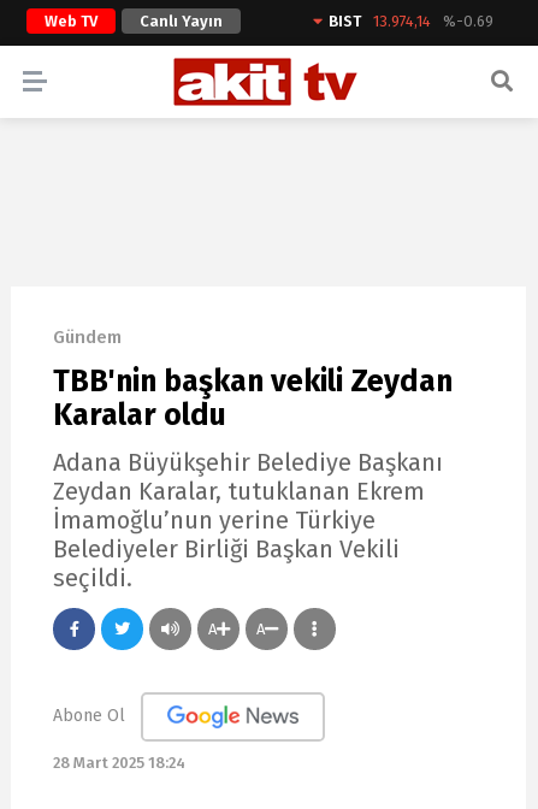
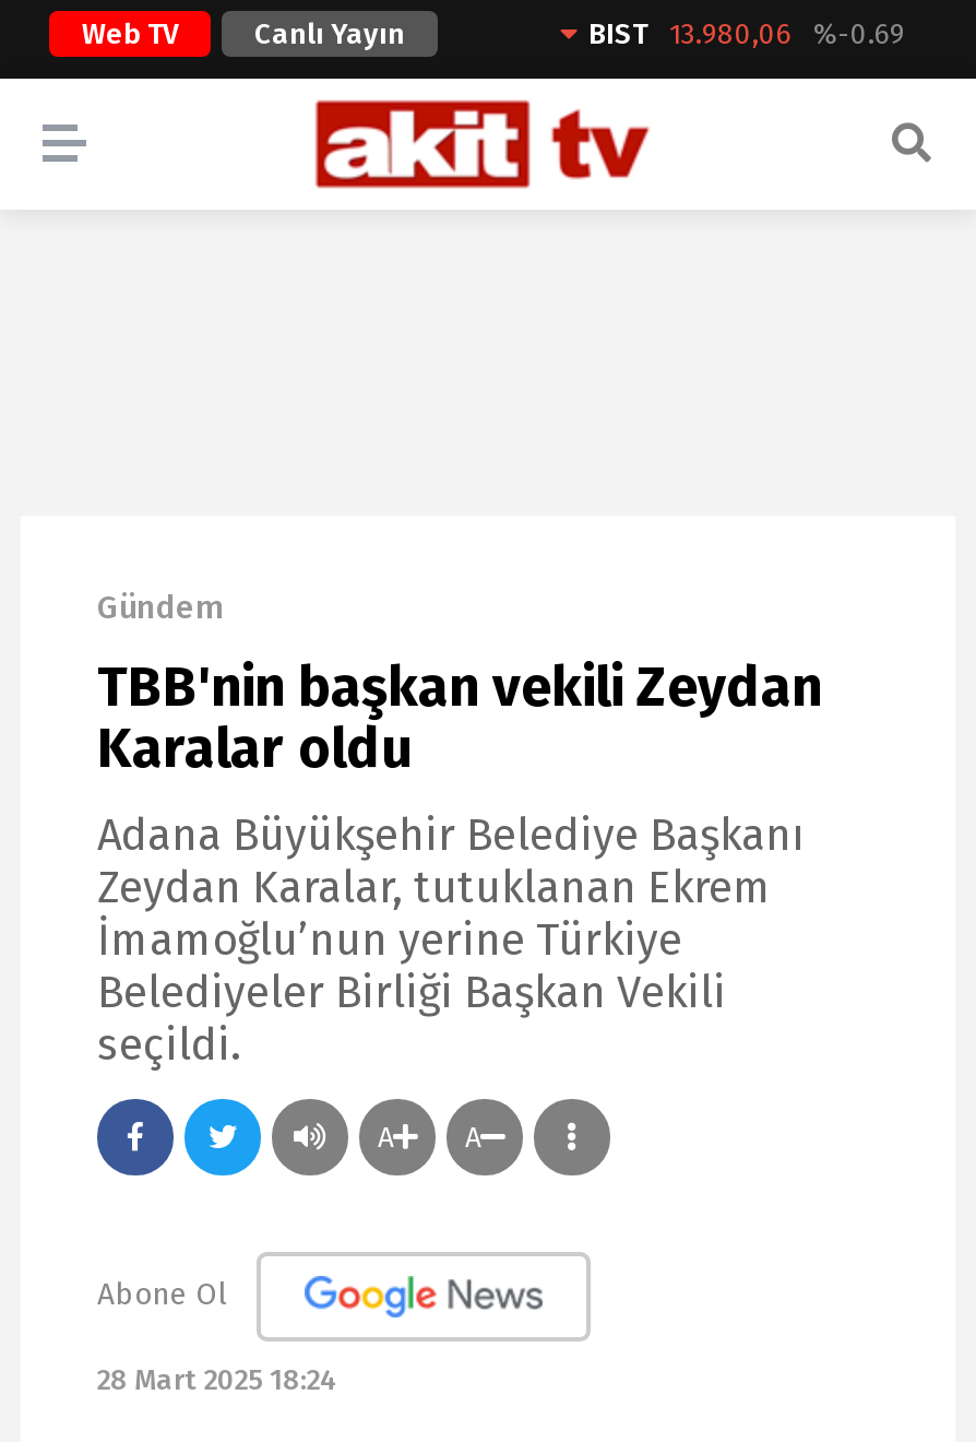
[329,12,493,30] BIST 13.974,14 %-0.69 -> [588,17,905,50] BIST 13.980,06 %-0.69

